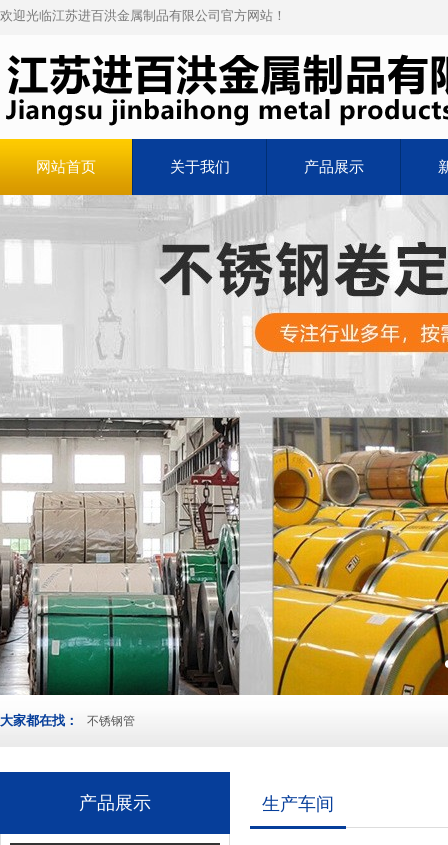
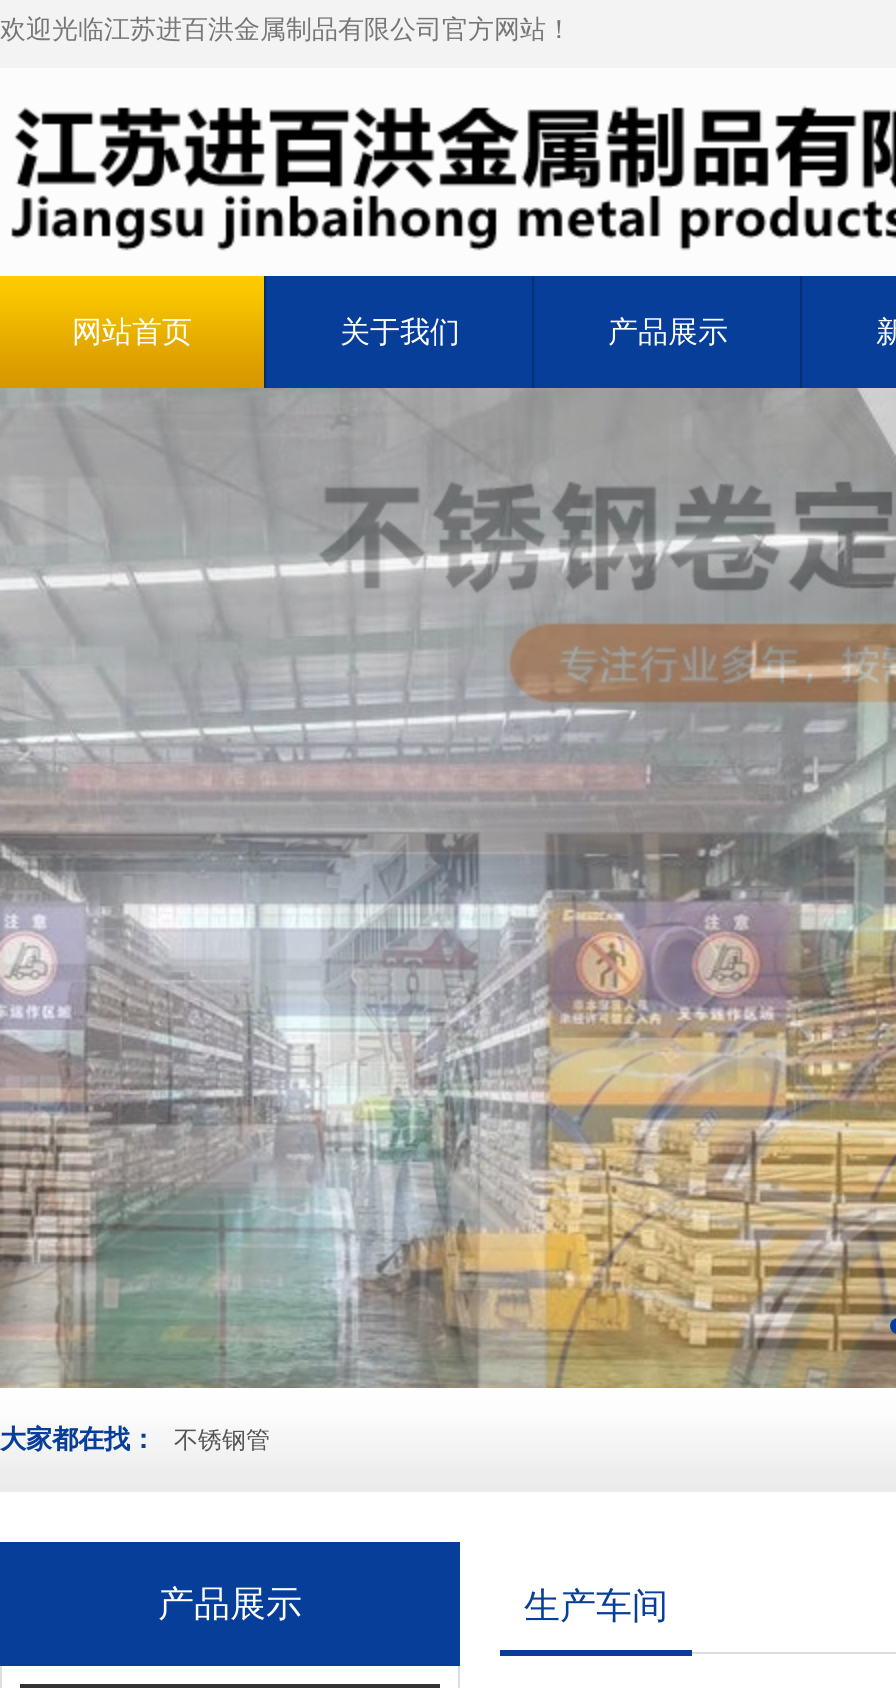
[3,195,445,696] [image] -> [6,388,890,1390] [image]

